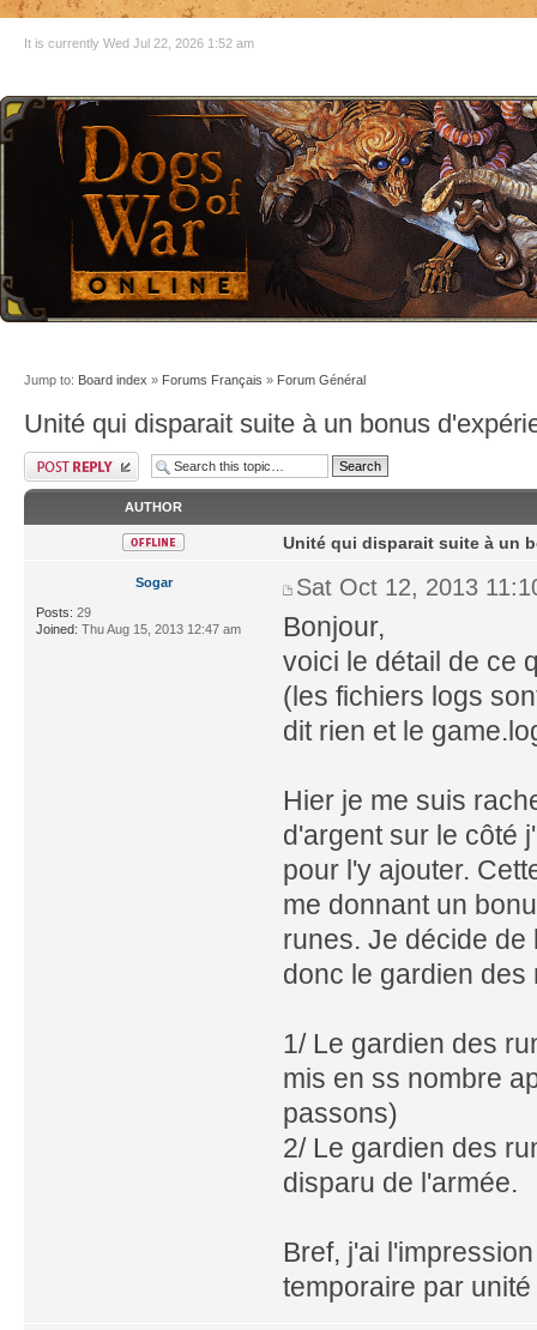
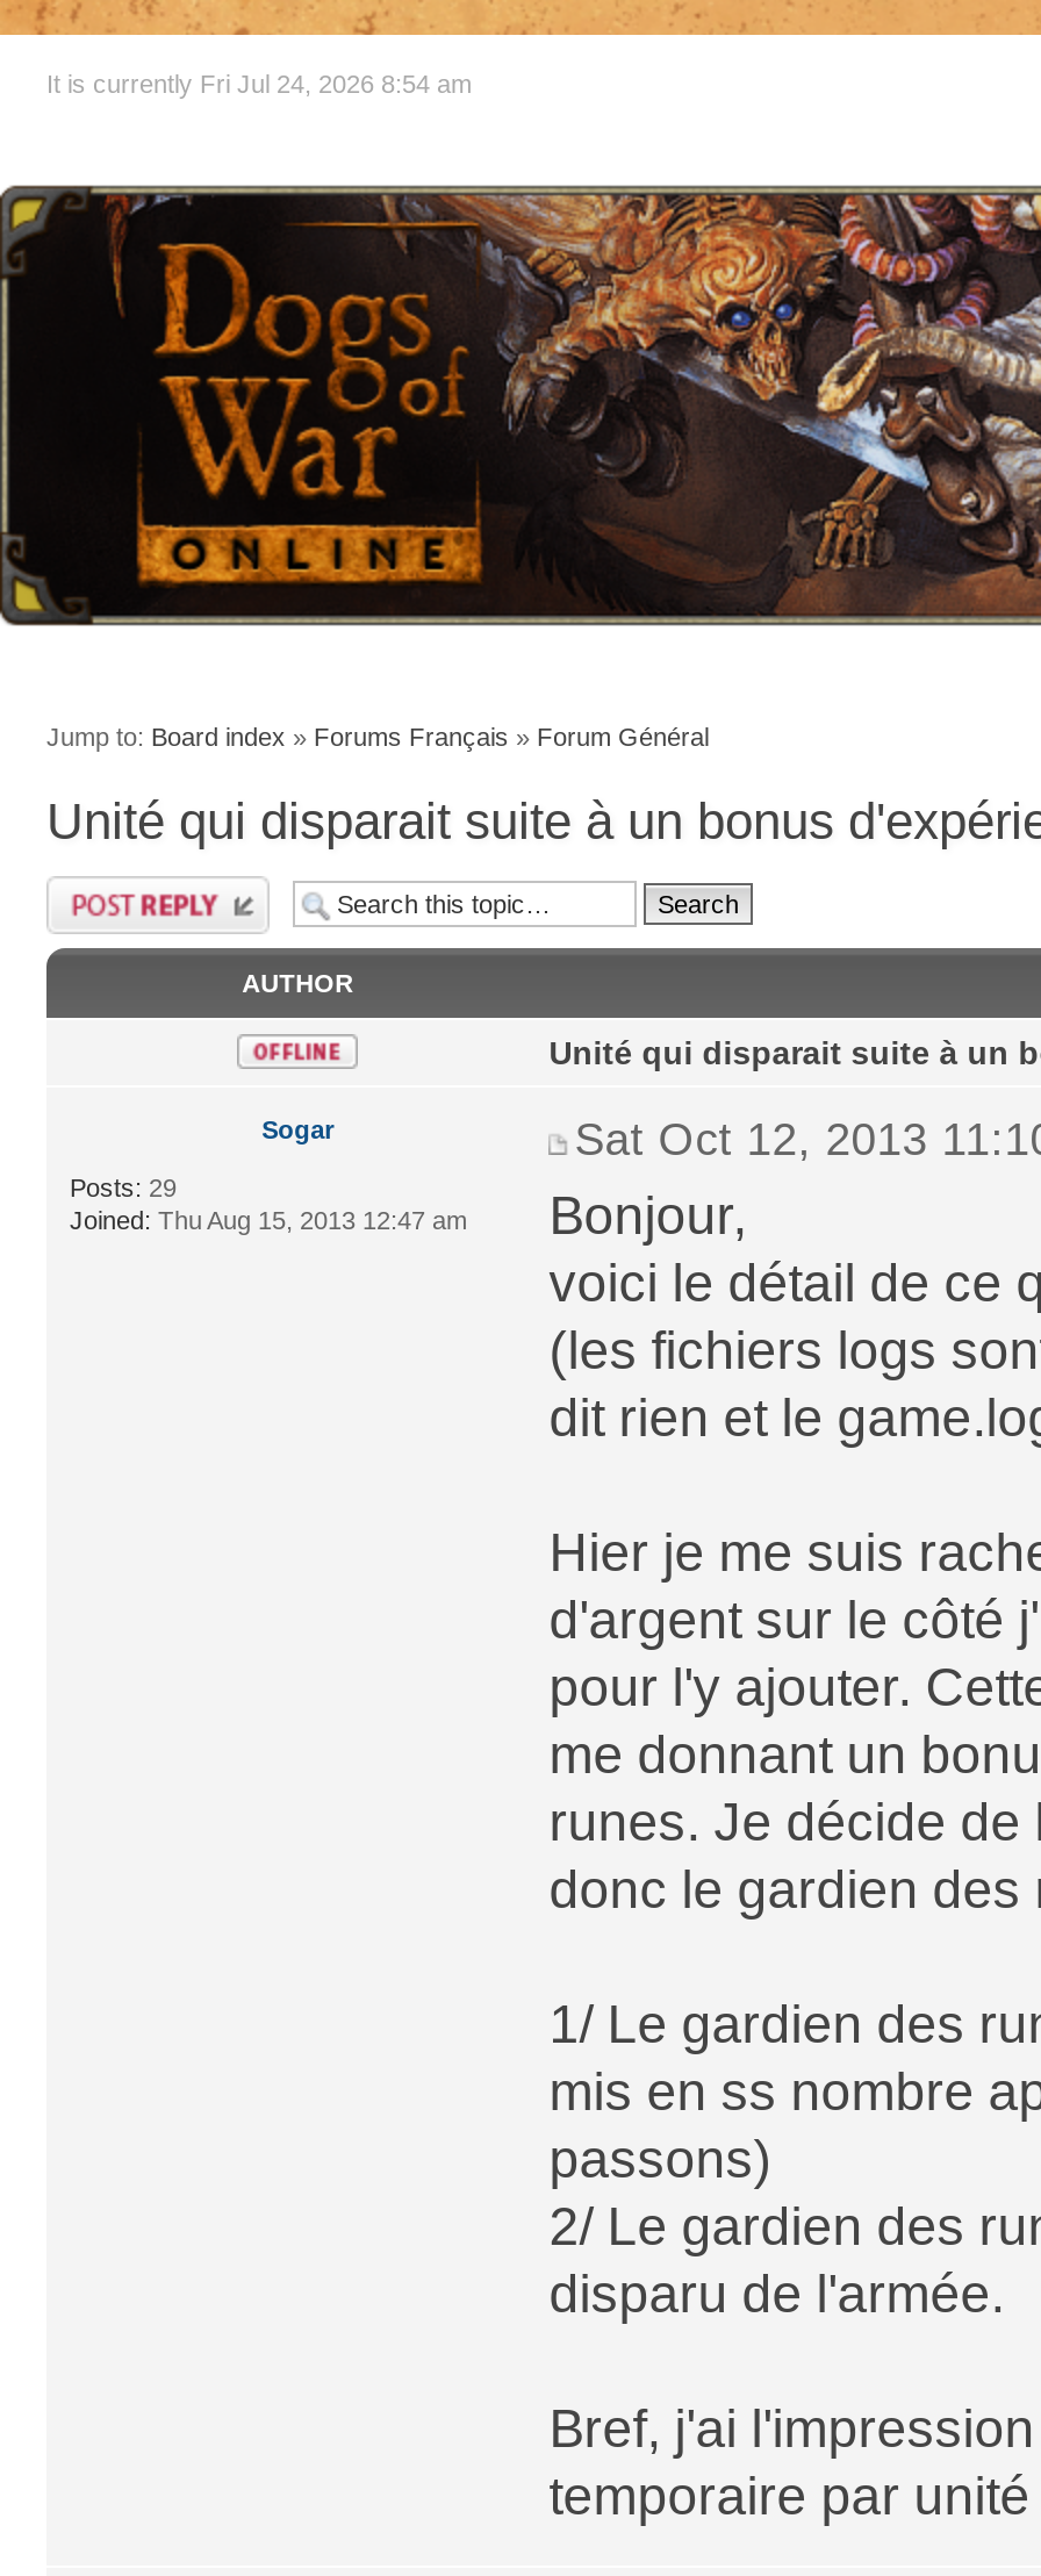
[24,36,254,50] It is currently Wed Jul 22, 2026 1:52 am -> [46,70,472,98] It is currently Fri Jul 24, 2026 8:54 am

